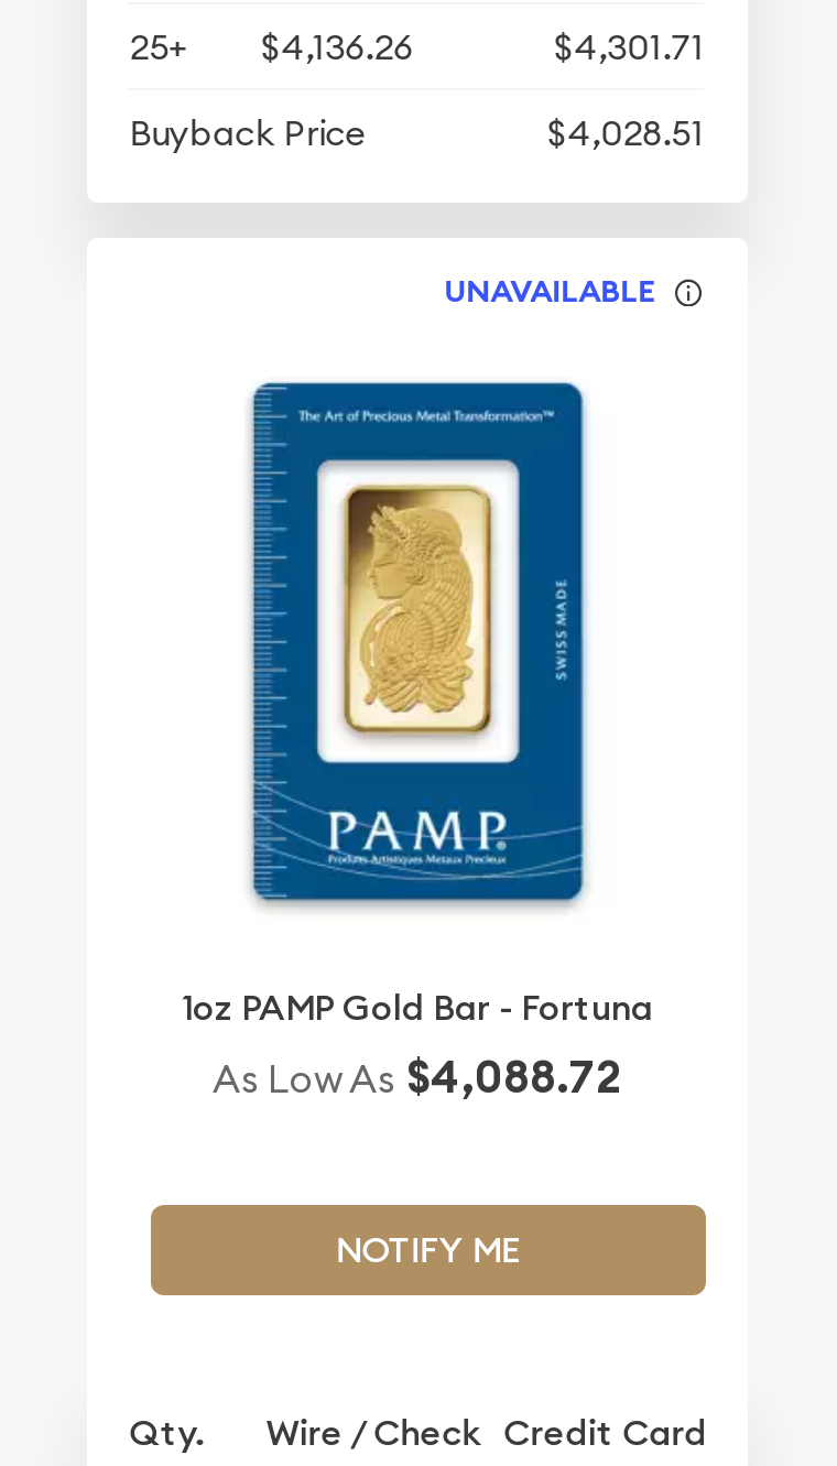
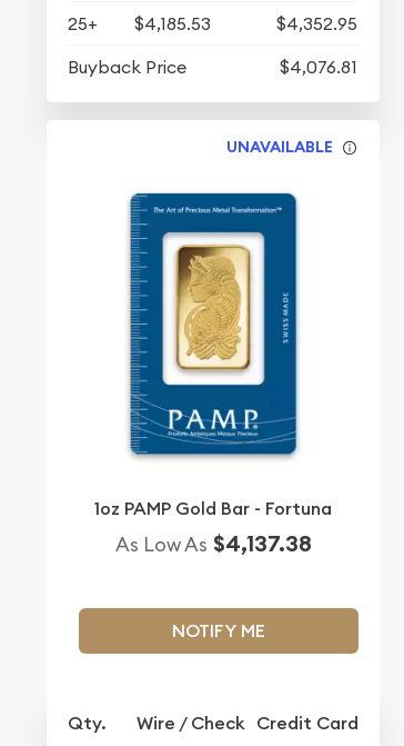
[129,24,413,68] 25+ $4,136.26 -> [68,12,211,34] 25+ $4,185.53
[554,24,704,68] $4,301.71 -> [277,12,358,34] $4,352.95
[548,110,704,154] $4,028.51 -> [280,55,358,78] $4,076.81
[213,1048,622,1105] As Low As $4,088.72 -> [115,529,311,558] As Low As $4,137.38

